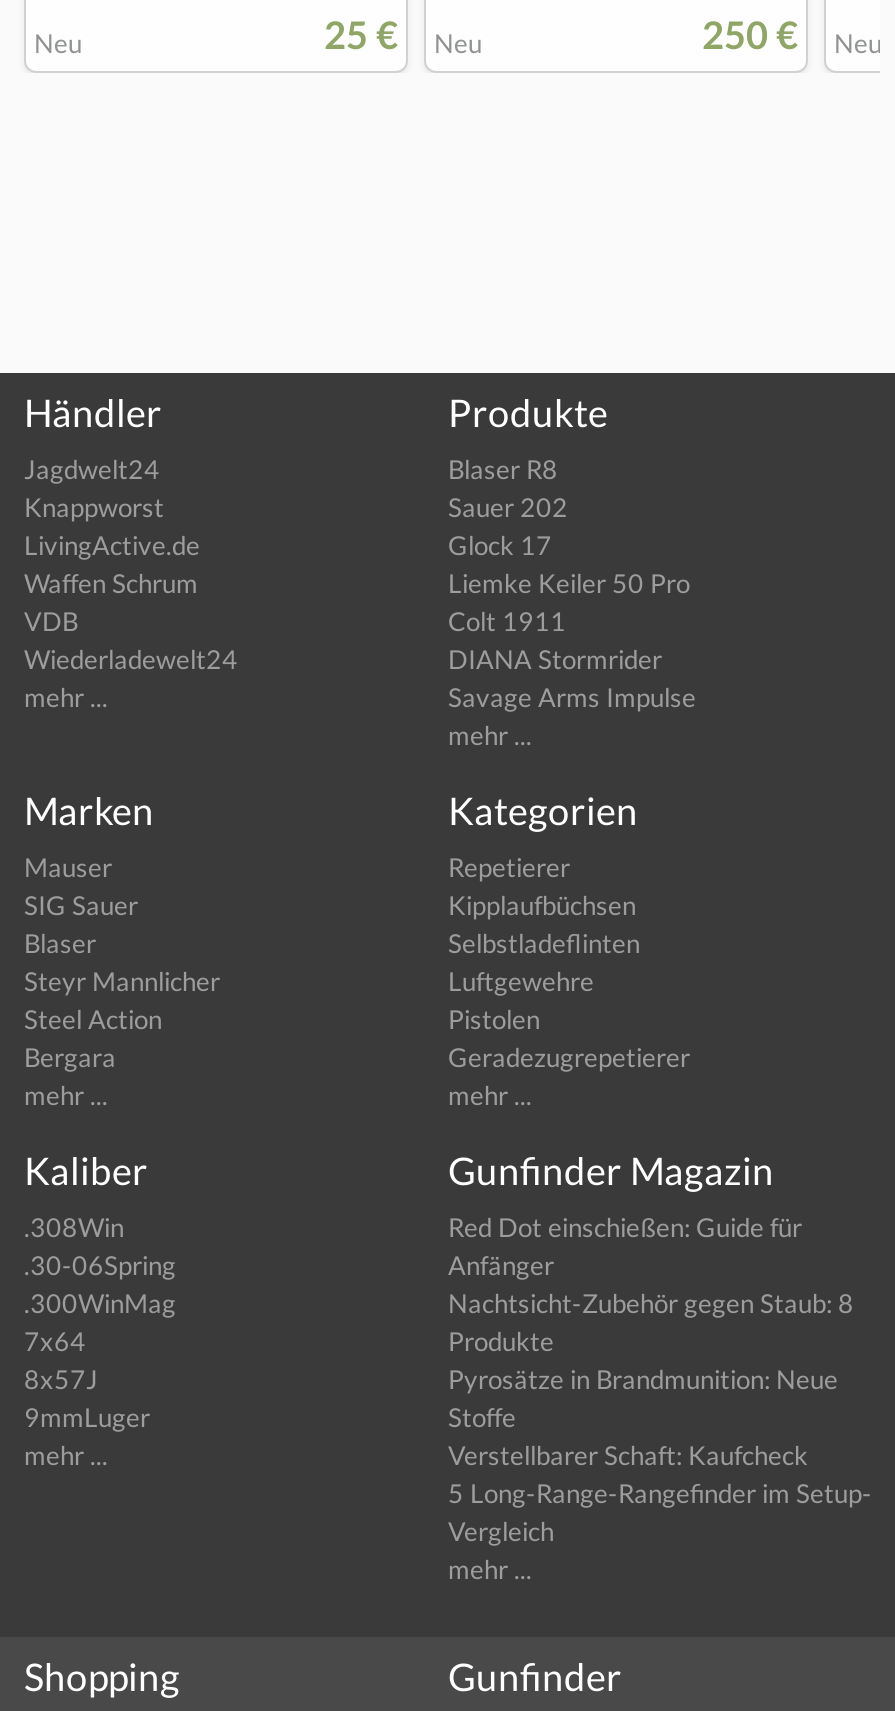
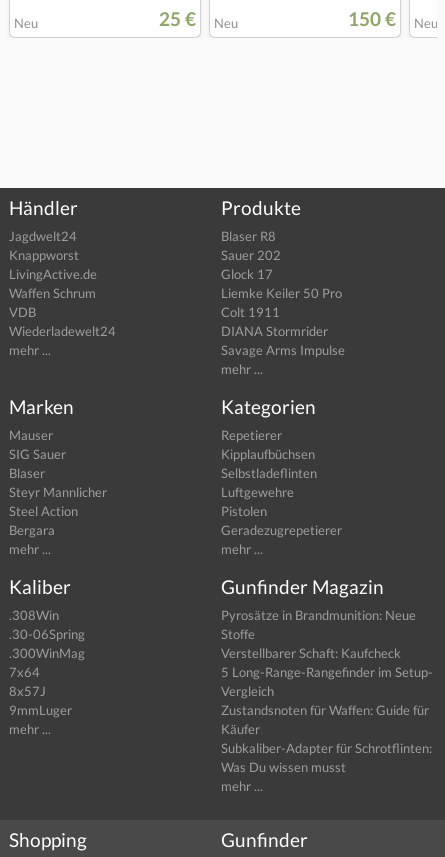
[702,12,882,60] 250 € Neu -> [348,7,438,31] 150 € Neu
[448,1212,854,1358] Red Dot einschießen: Guide für | Anfänger | Nachtsicht-Zubehör gegen Staub: 8 | Produkte -> none
moved [448,1364,872,1548] -> [221,607,433,699]: Pyrosätze in Brandmunition: Neue | Stoffe | Verstellbarer Schaft: Kaufcheck | 5 Long-Range-Rangefinder im Setup- | Vergleich
none -> [221,702,432,775] Zustandsnoten für Waffen: Guide für | Käufer | Subkaliber-Adapter für Schrotflinten: | Was Du wissen musst

